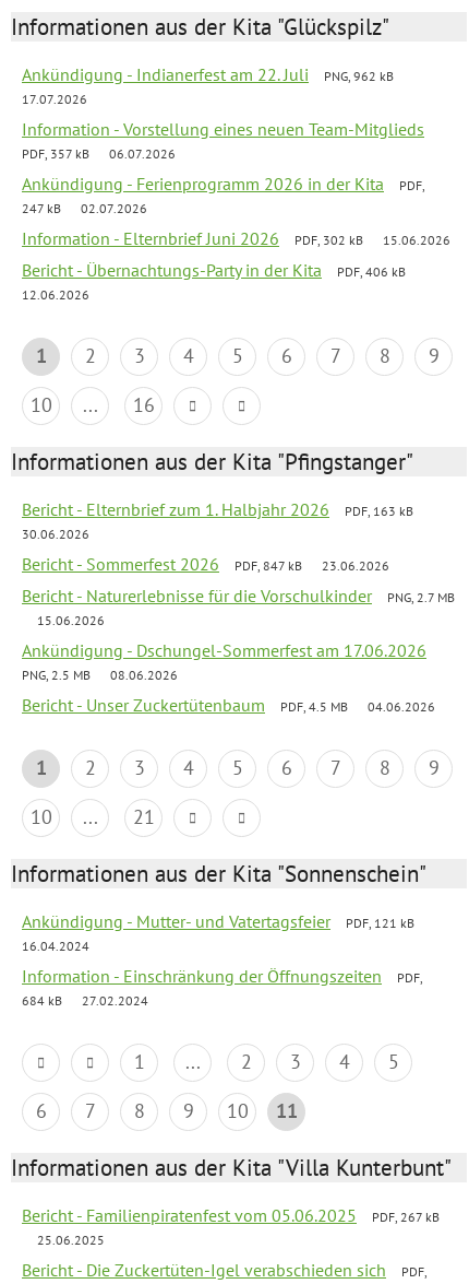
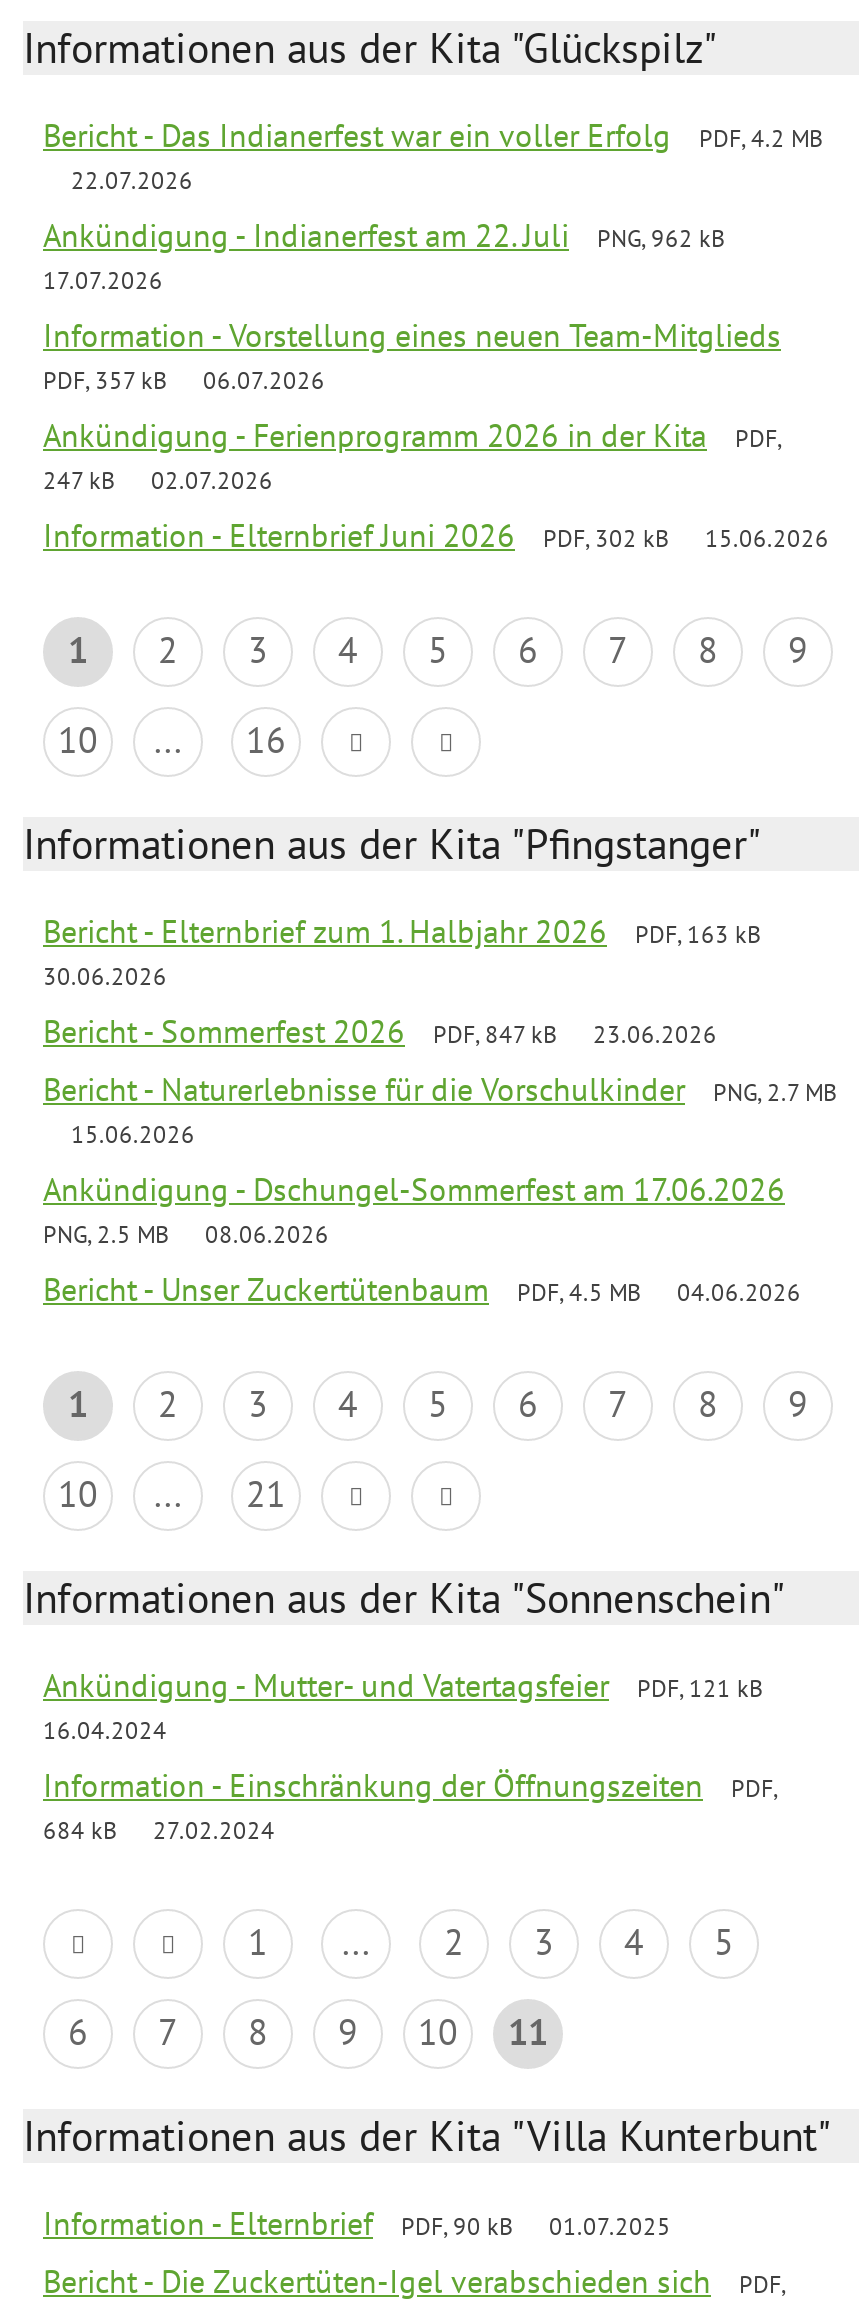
none -> [43,115,823,195] Bericht - Das Indianerfest war ein voller Erfolg | PDF, 4.2 MB | 22.07.2026
moved [22,63,450,249] -> [43,215,829,555]: Ankündigung - Indianerfest am 22. Juli | PNG, 962 kB | 17.07.2026 | ... | PDF, 302 kB | 15.06.2026
[22,259,406,303] Bericht - Übernachtungs-Party in der Kita | PDF, 406 kB | 12.06.2026 -> none
[22,1204,440,1248] Bericht - Familienpiratenfest vom 05.06.2025 | PDF, 267 kB | 25.06.2025 -> [43,2203,671,2243] Information - Elternbrief | PDF, 90 kB | 01.07.2025

